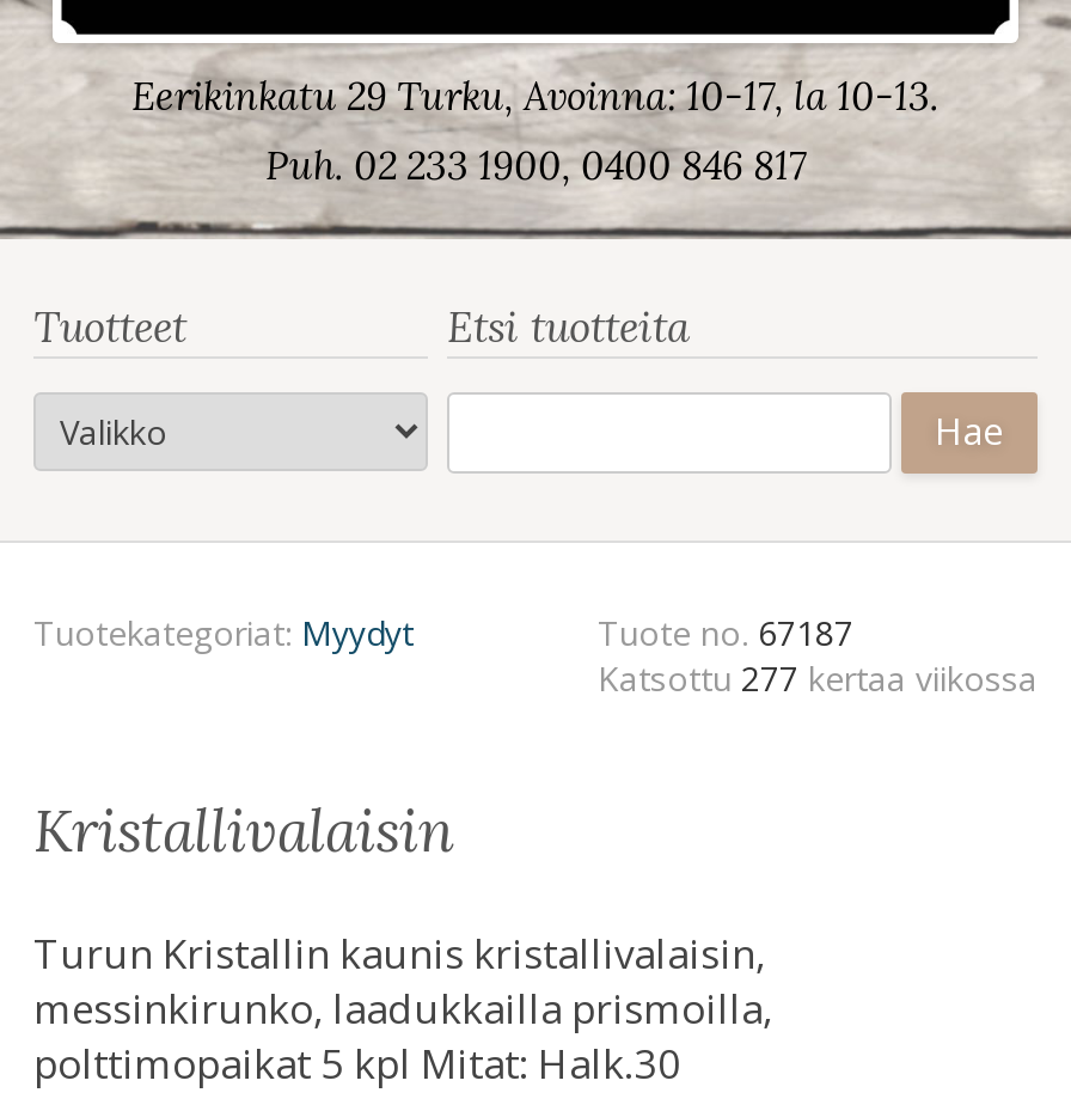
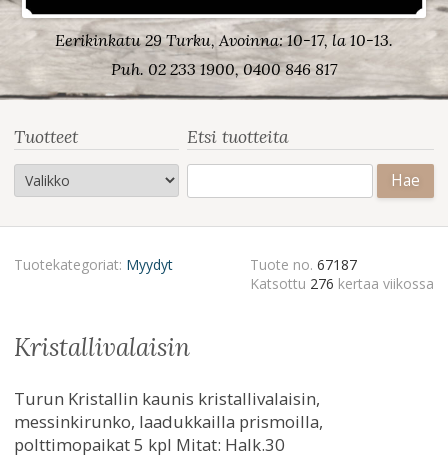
[598,657,1038,702] Katsottu 277 kertaa viikossa -> [250,274,434,293] Katsottu 276 kertaa viikossa

